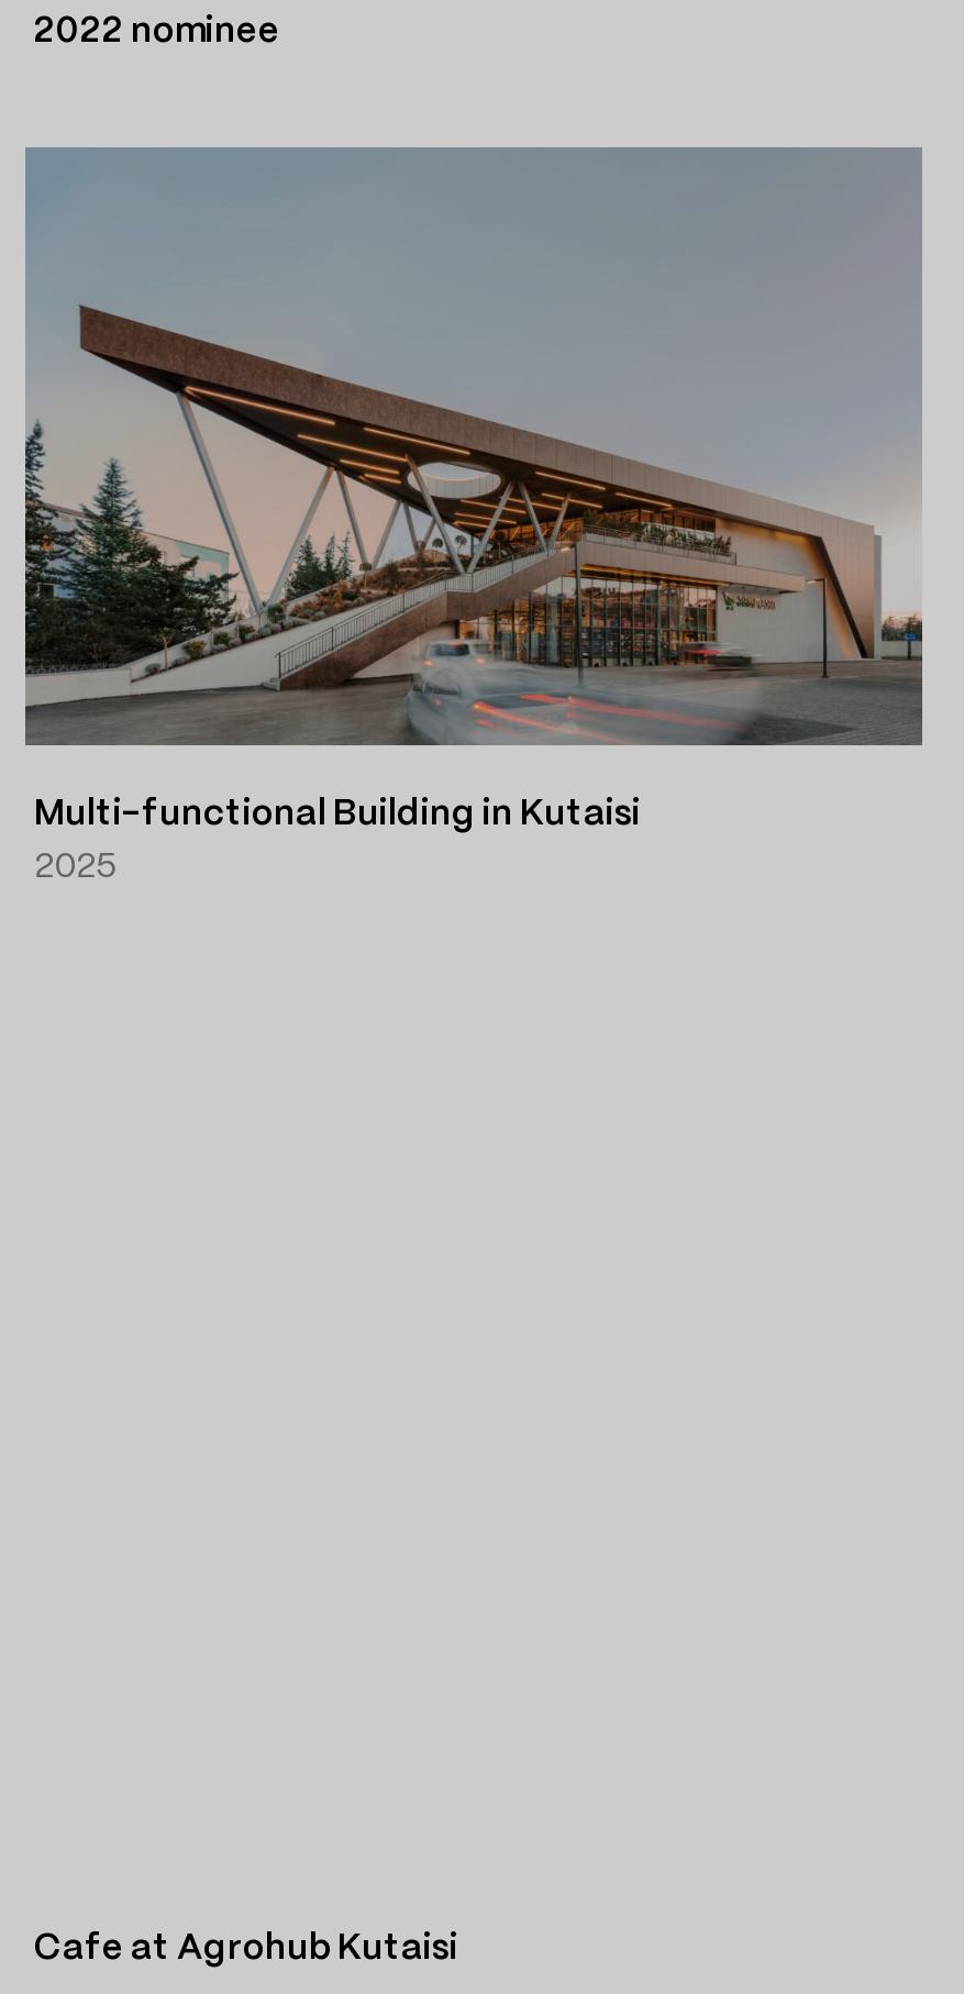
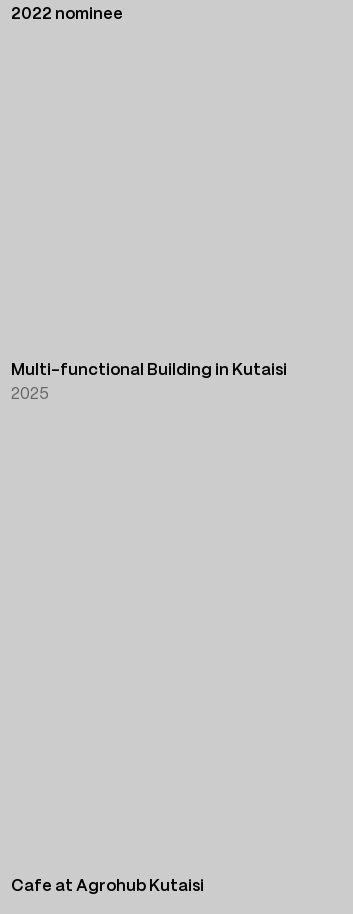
[23,145,924,747] [image] -> none

